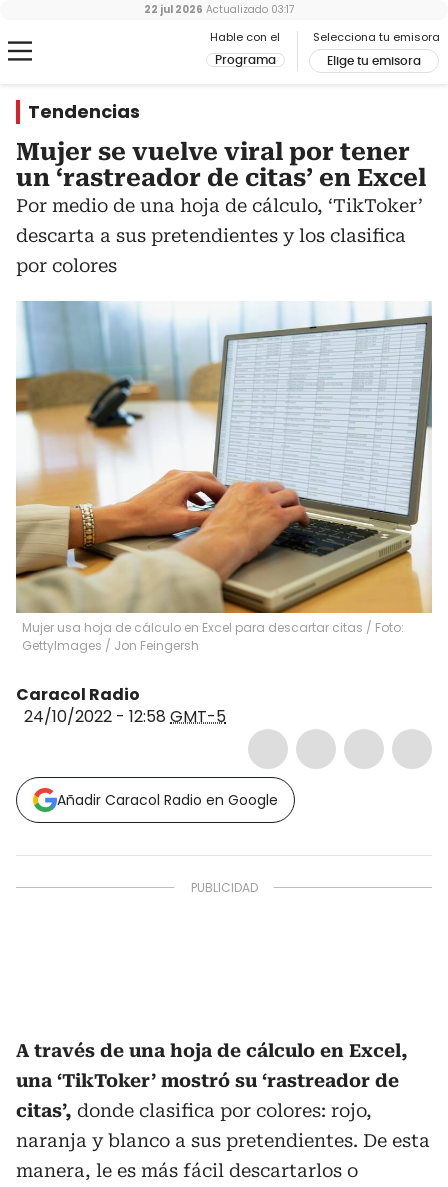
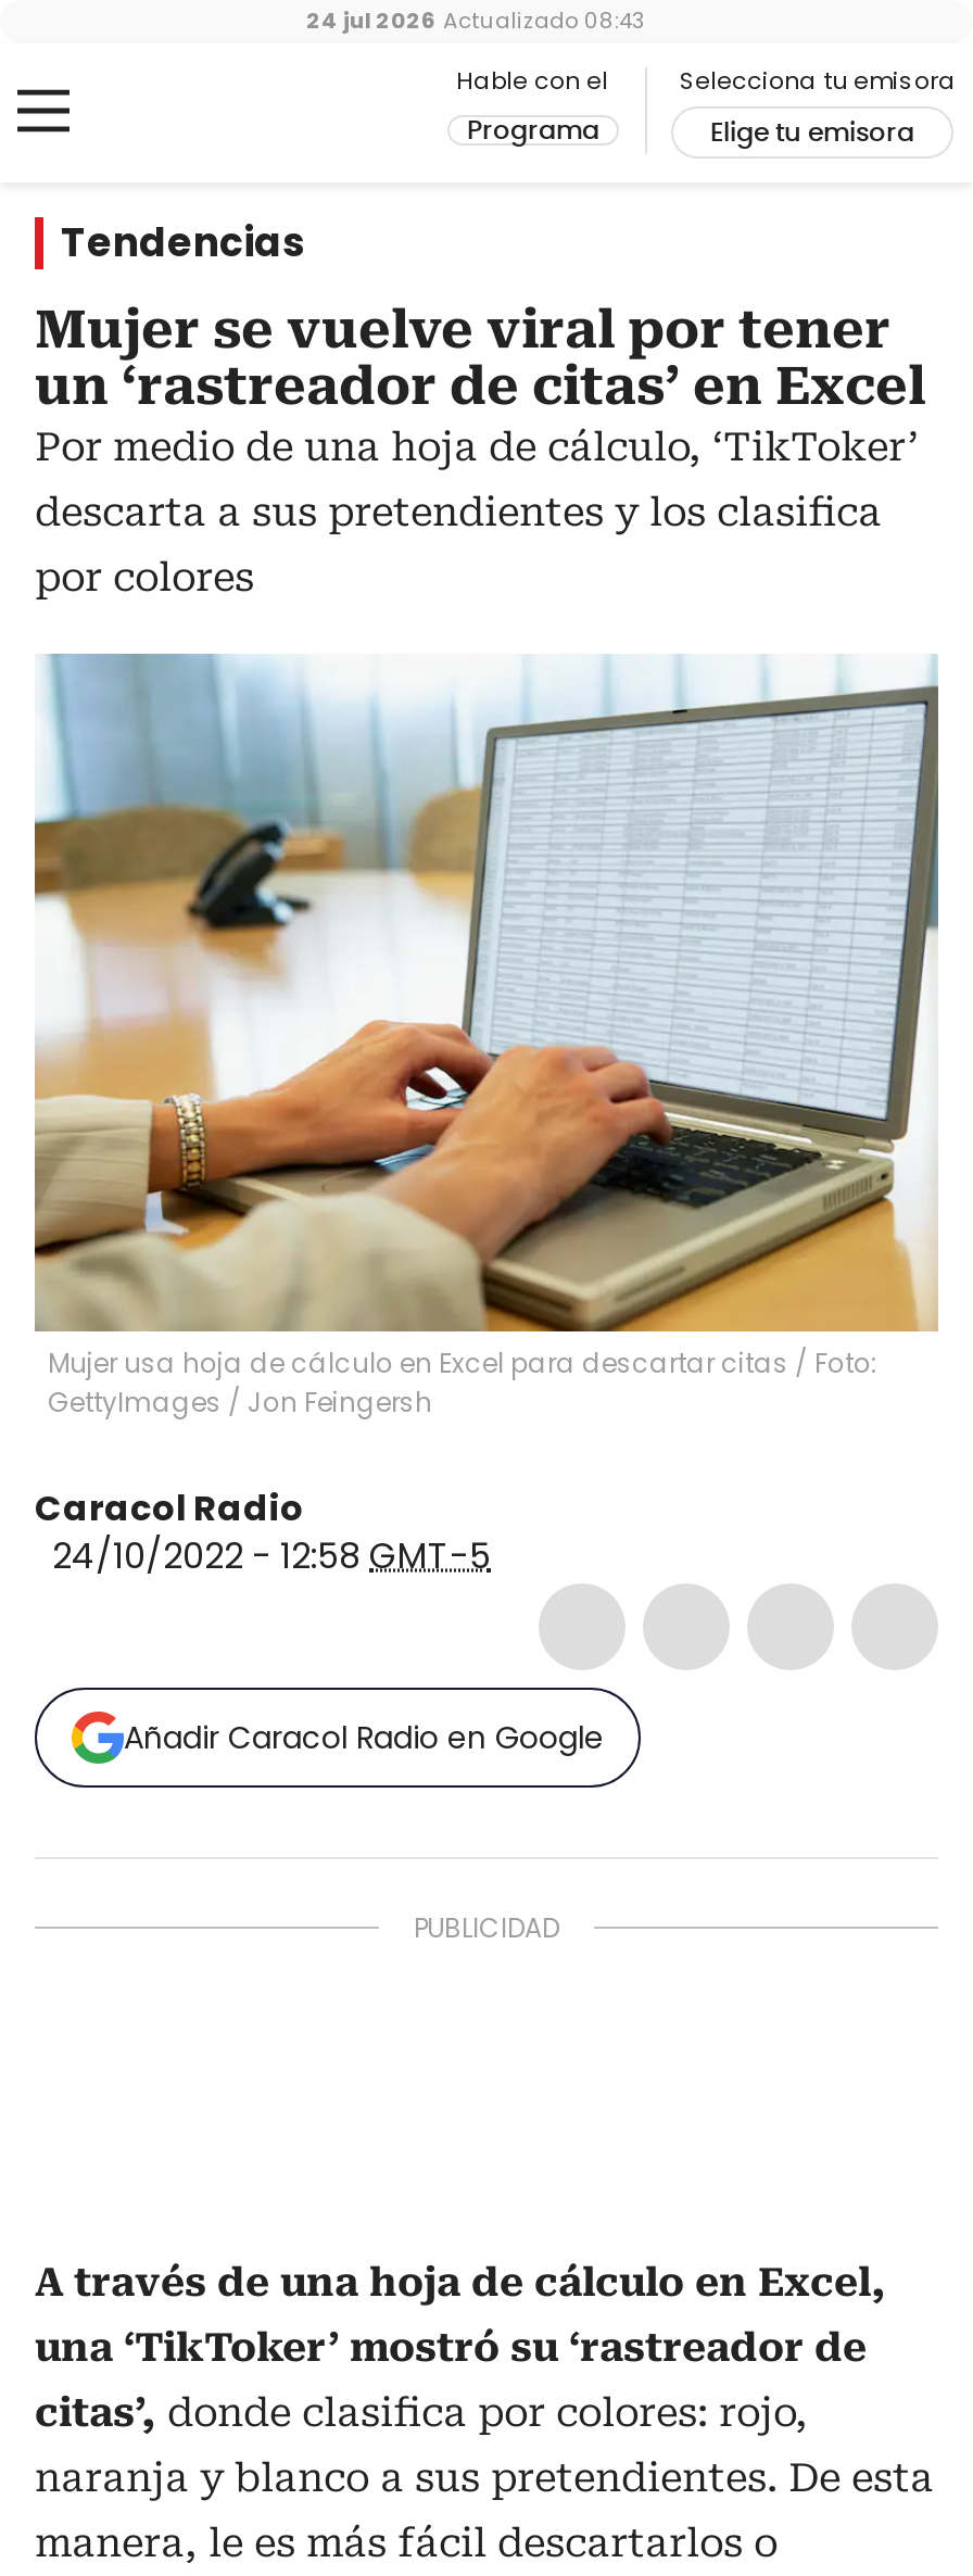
[144,2,294,17] 22 jul 2026 Actualizado 03:17 -> [306,4,645,37] 24 jul 2026 Actualizado 08:43

